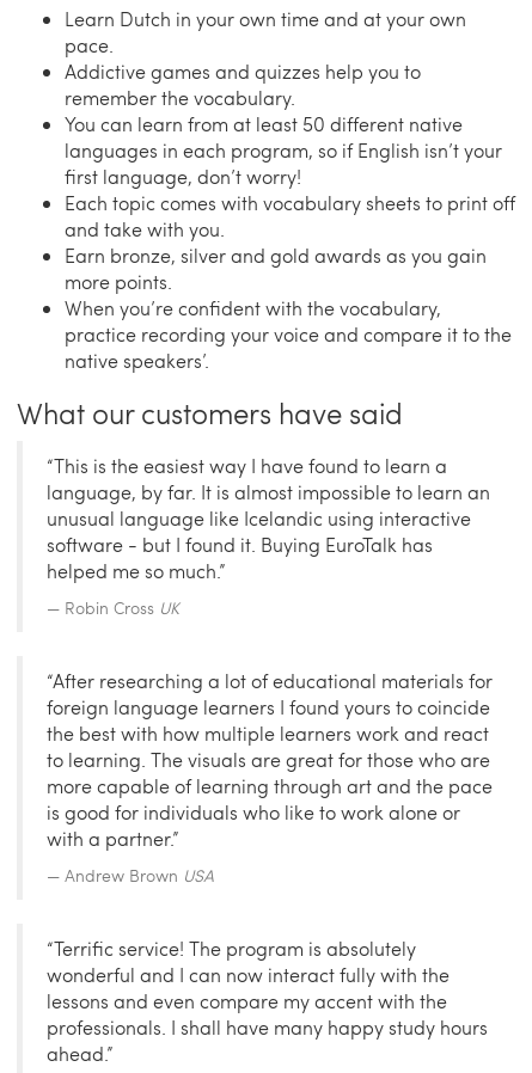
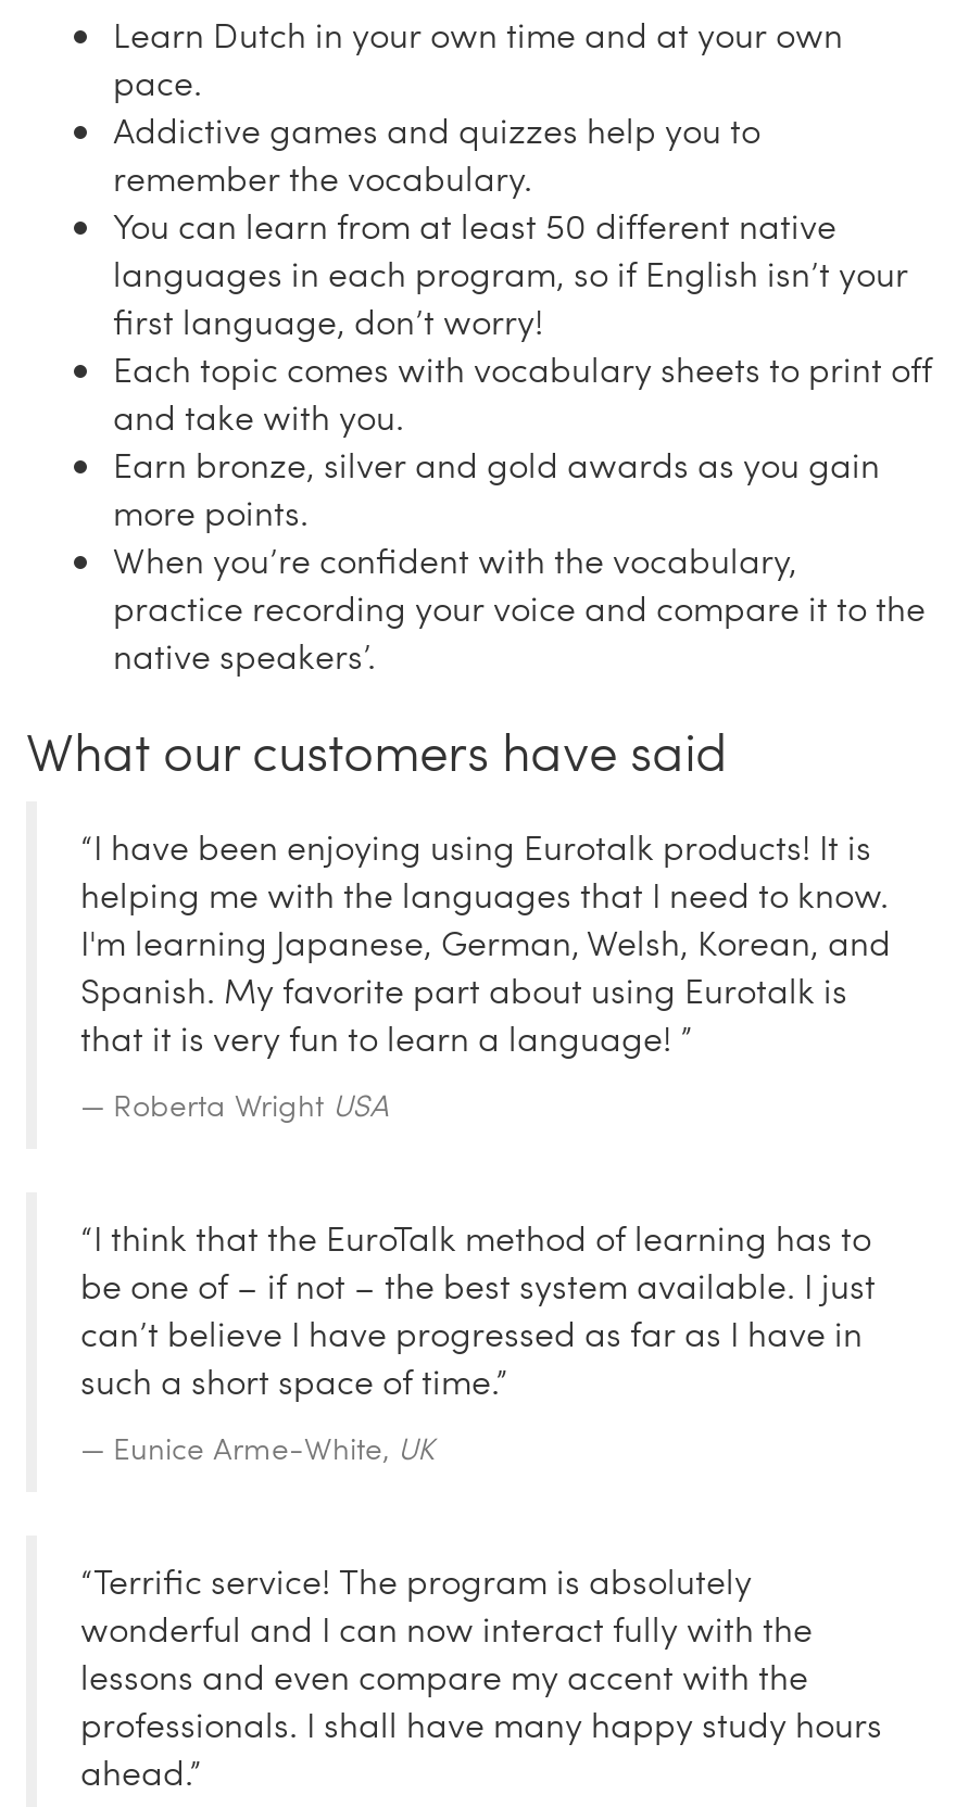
[47,453,490,584] “This is the easiest way I have found to learn a | language, by far. It is almost impossible to learn an | unusual language like Icelandic using interactive | software - but I found it. Buying EuroTalk has | helped me so much.” -> [80,824,891,1061] “I have been enjoying using Eurotalk products! It is | helping me with the languages that I need to know. | I'm learning Japanese, German, Welsh, Korean, and | Spanish. My favorite part about using Eurotalk is | that it is very fun to learn a language! ”
[65,597,179,620] Robin Cross UK -> [113,1085,389,1126] Roberta Wright USA
[47,669,493,851] “After researching a lot of educational materials for | foreign language learners I found yours to coincide | the best with how multiple learners work and react | to learning. The visuals are great for those who are | more capable of learning through art and the pace | is good for individuals who like to work alone or | with a partner.” -> [80,1215,876,1404] “I think that the EuroTalk method of learning has to | be one of – if not – the best system available. I just | can’t believe I have progressed as far as I have in | such a short space of time.”
[65,864,214,887] Andrew Brown USA -> [113,1428,435,1469] Eunice Arme-White, UK

